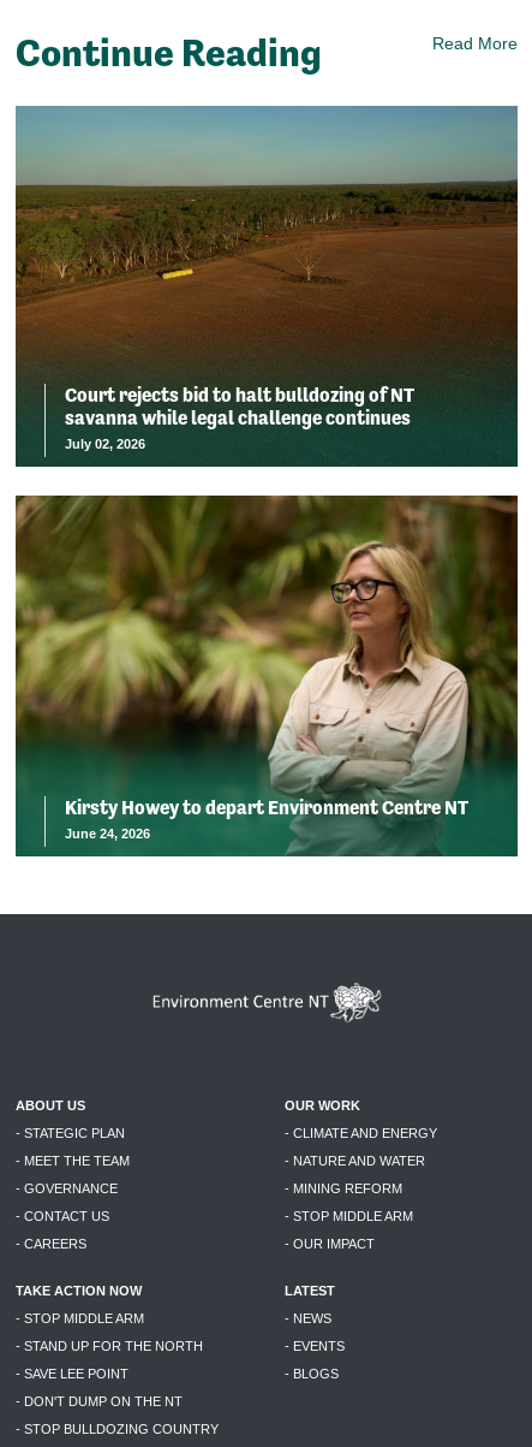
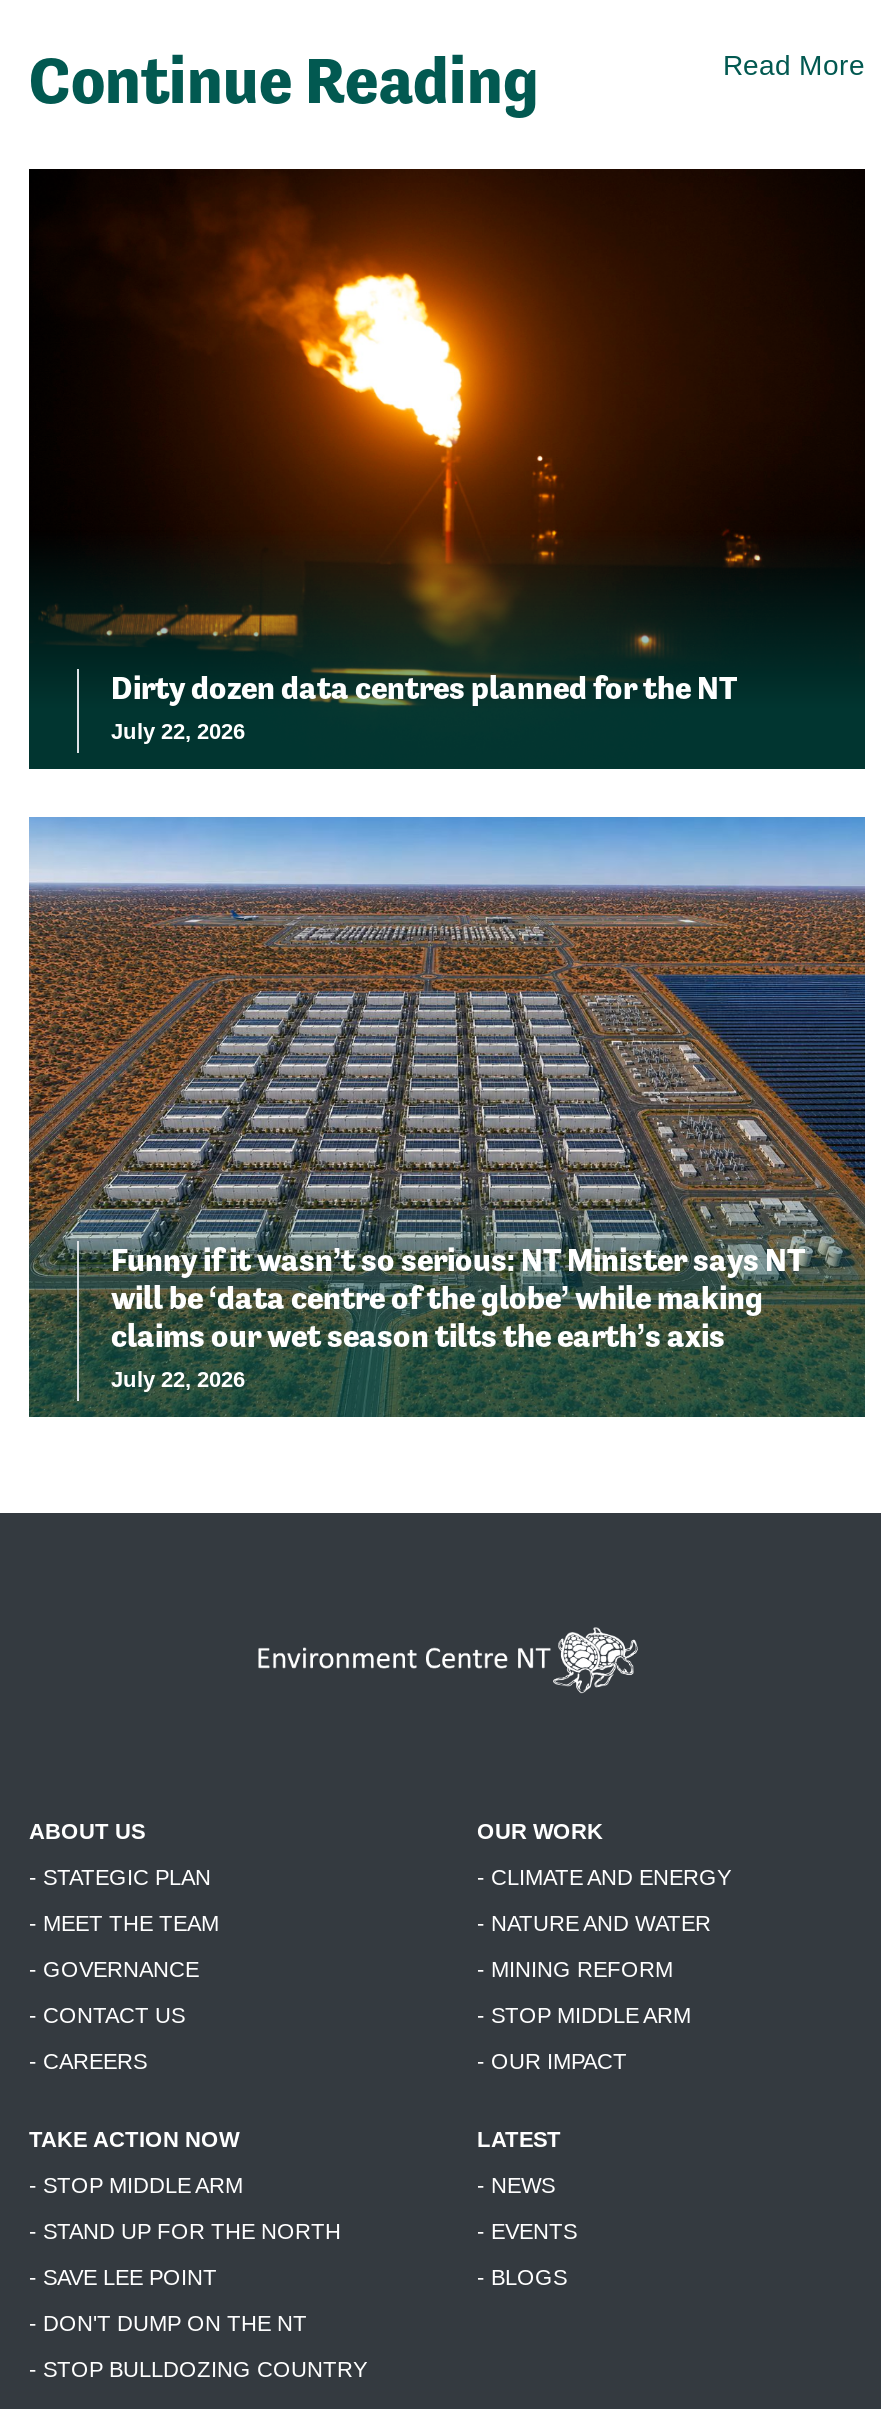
[14,105,519,452] [image] | Court rejects bid to halt bulldozing of NT | savanna while legal challenge continues | July 02, 2026 -> [29,167,867,744] [image] | Dirty dozen data centres planned for the NT | July 22, 2026
[14,494,519,855] [image] | Kirsty Howey to depart Environment Centre NT | June 24, 2026 -> [27,815,867,1415] [image] | Funny if it wasn’t so serious: NT Minister says NT | will be ‘data centre of the globe’ while making | claims our wet season tilts the earth’s axis | July 22, 2026

